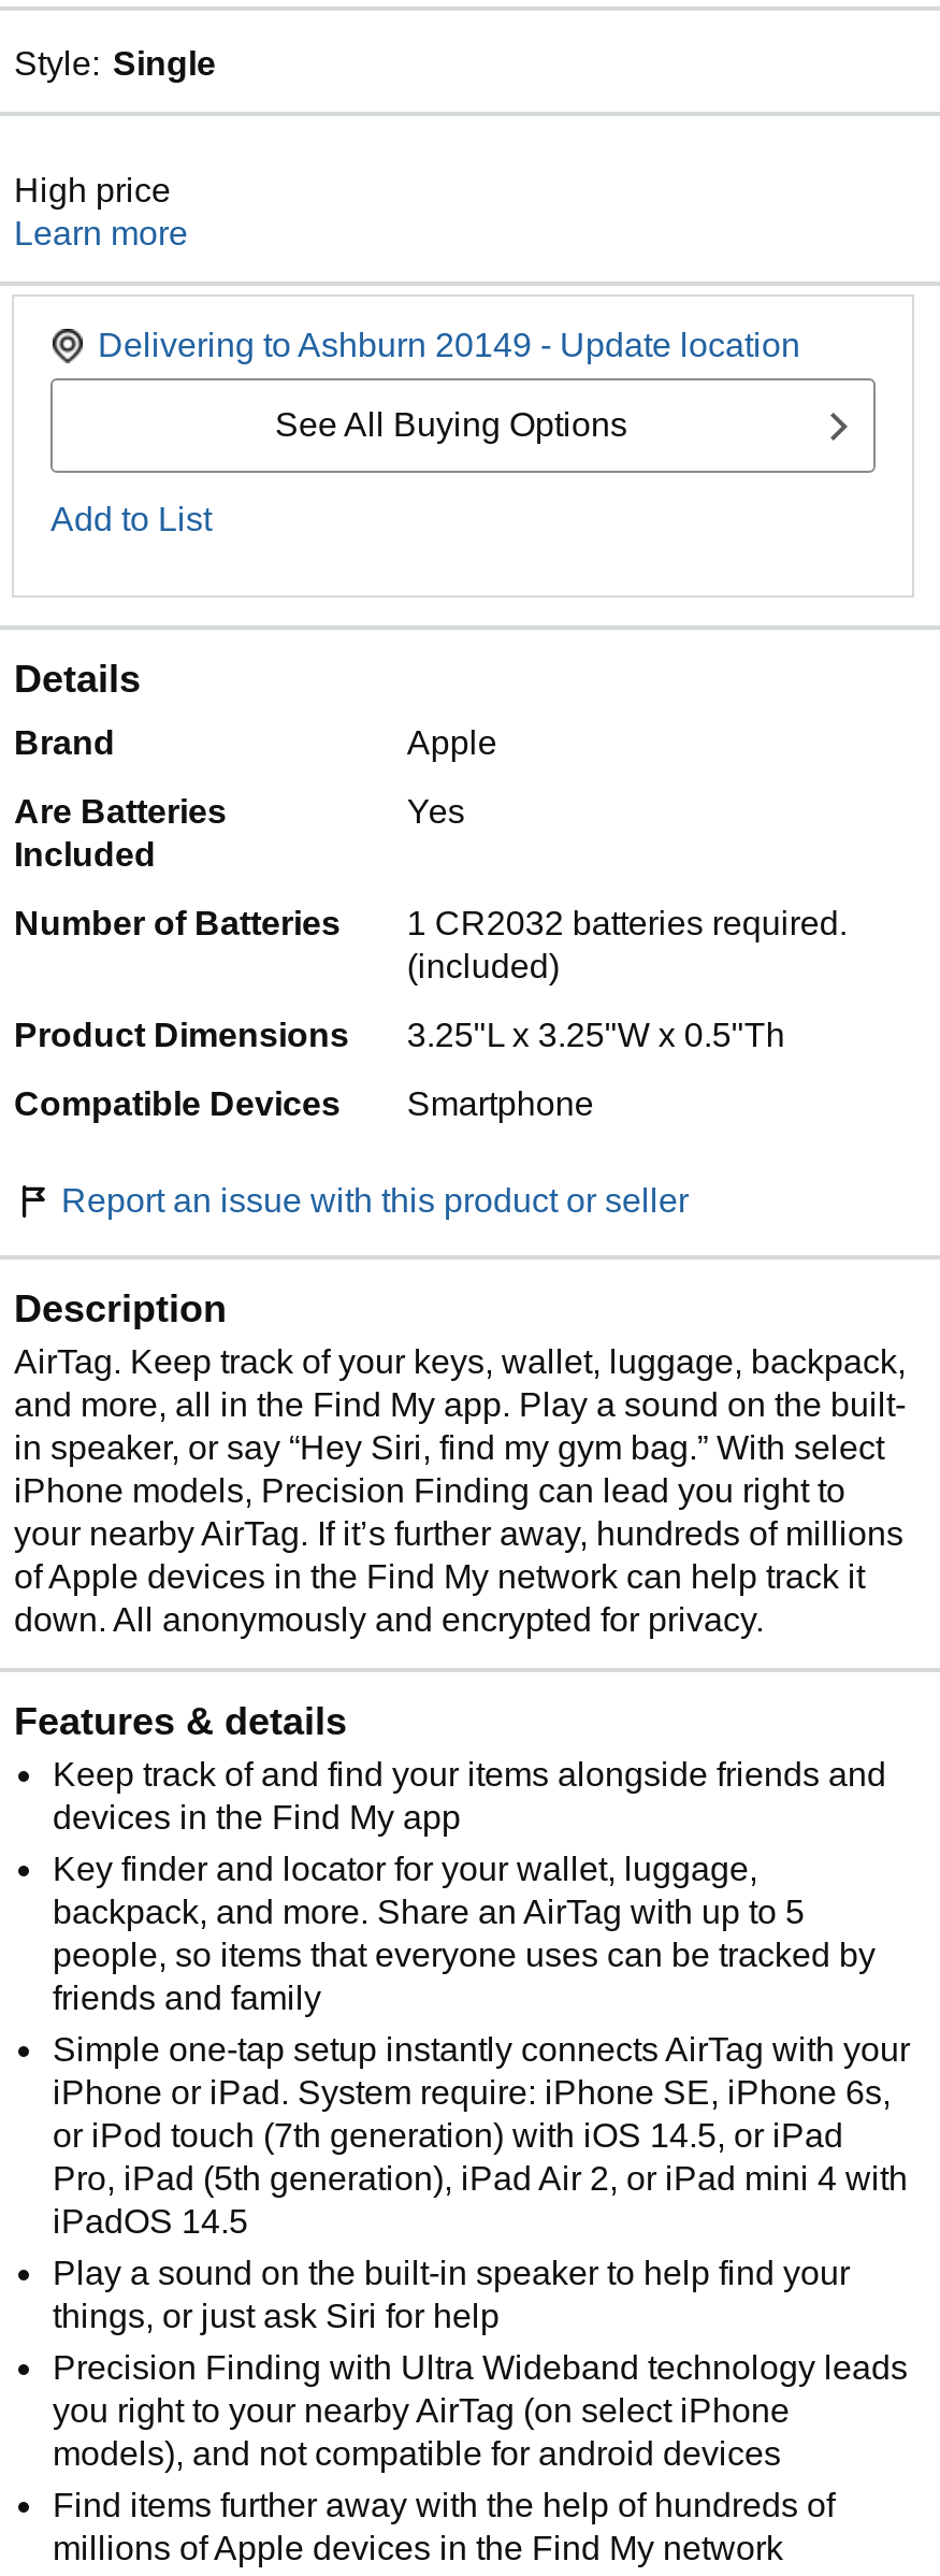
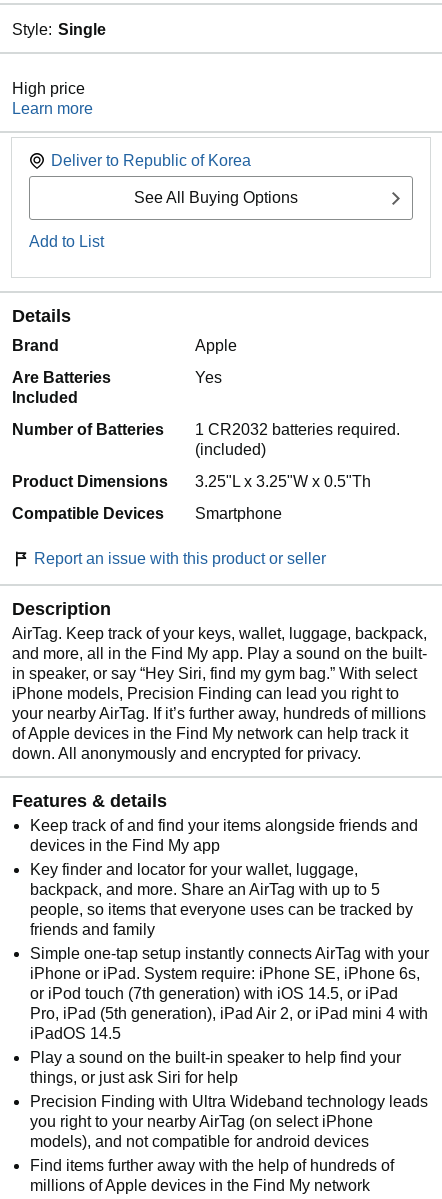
[98,327,800,364] Delivering to Ashburn 20149 - Update location -> [51,152,251,169] Deliver to Republic of Korea

